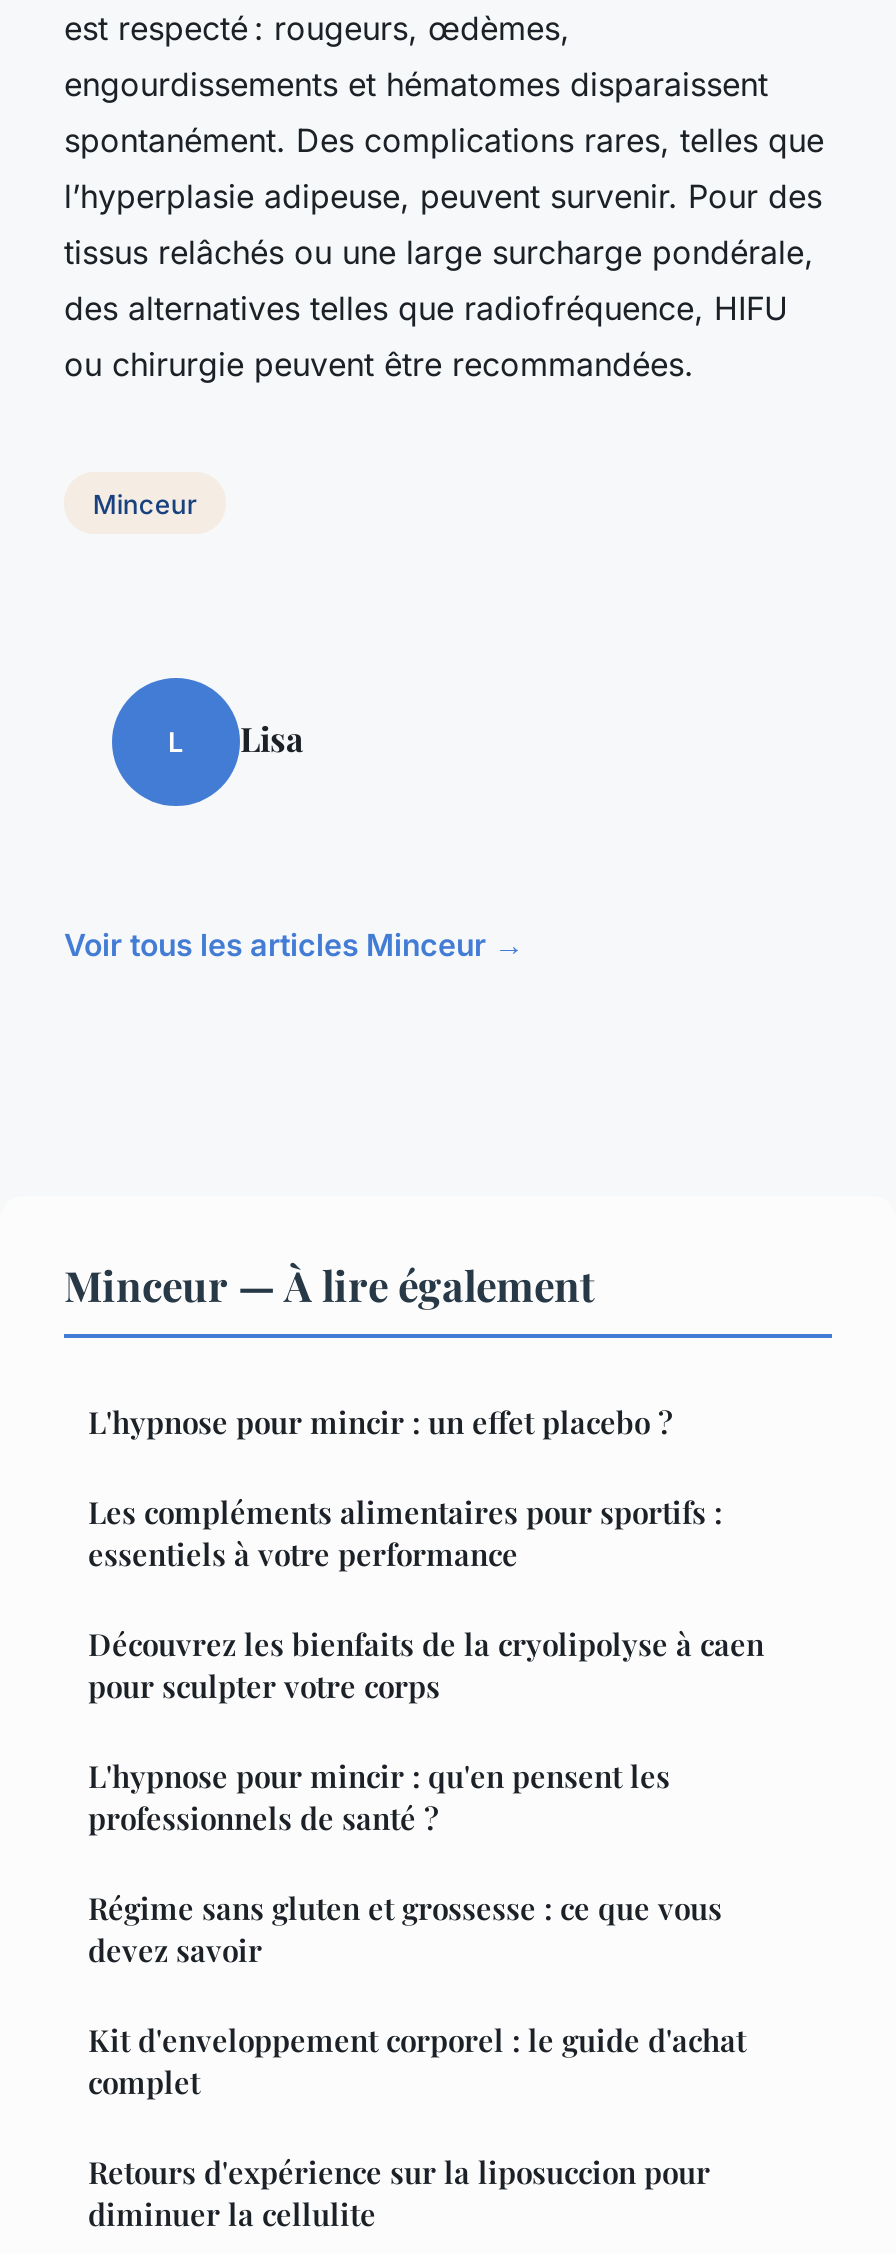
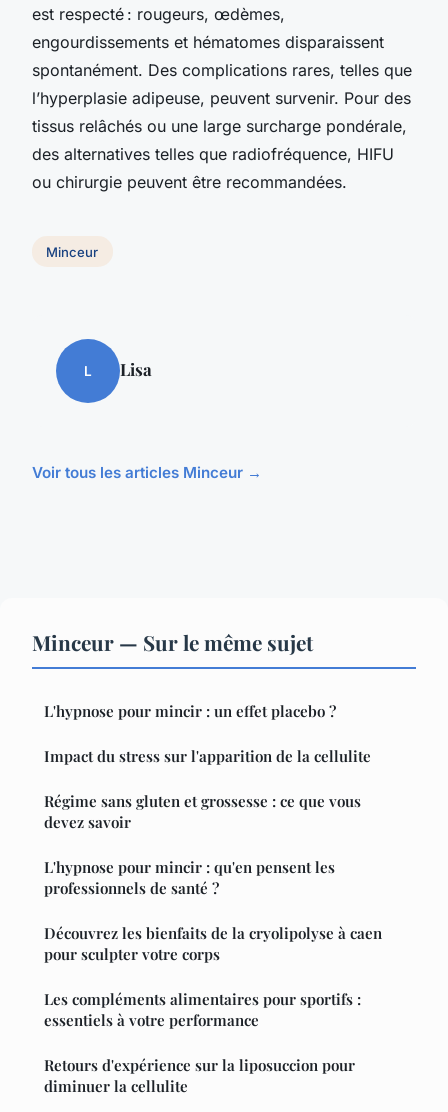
[64,1257,594,1313] Minceur — À lire également -> [32,628,313,656] Minceur — Sur le même sujet
none -> [44,746,371,766] Impact du stress sur l'apparition de la cellulite
moved [88,1493,764,1839] -> [44,857,382,1030]: L'hypnose pour mincir : qu'en pensent les | professionnels de santé ? | Découvrez les bienfaits de la cryolipolyse à caen | pour sculpter votre corps | Les compléments alimentaires pour sportifs : | essentiels à votre performance
moved [88,1889,722,1971] -> [44,791,361,832]: Régime sans gluten et grossesse : ce que vous | devez savoir
[88,2021,746,2103] Kit d'enveloppement corporel : le guide d'achat | complet -> none

